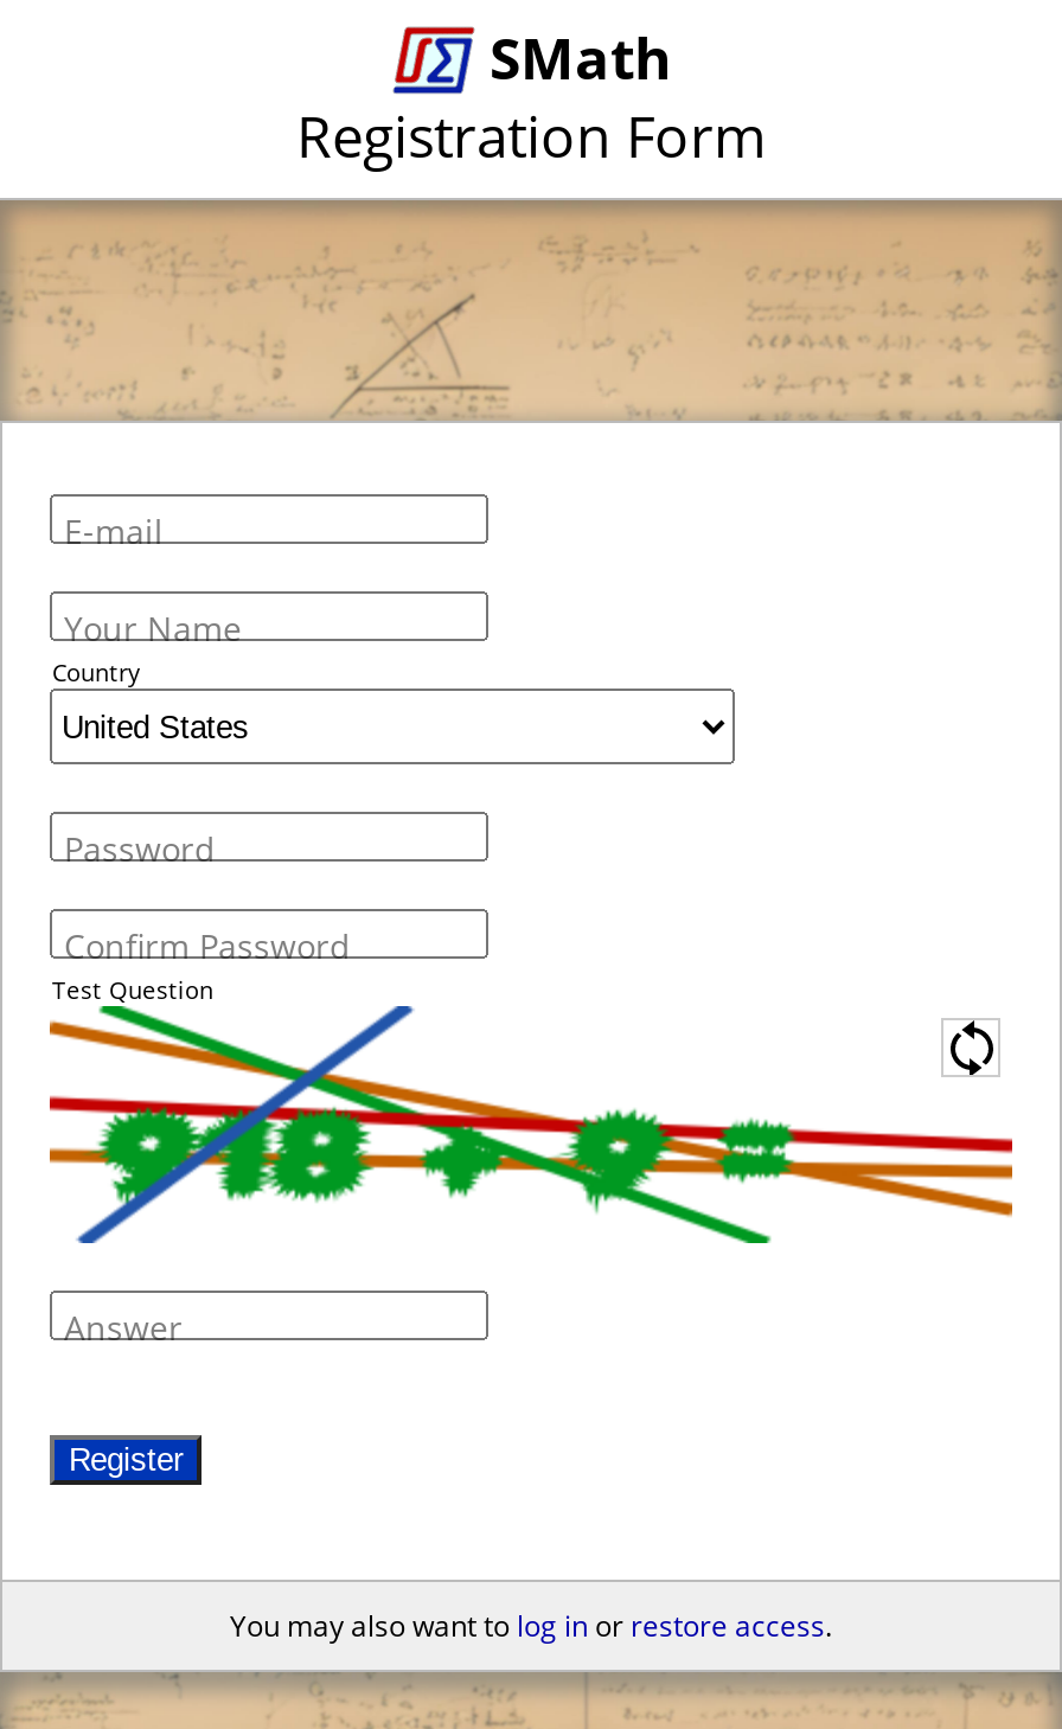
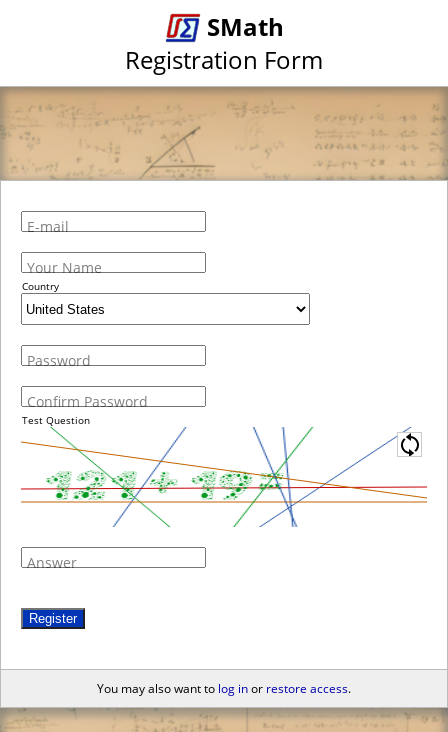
[47,1004,1015,1245] [image] -> [20,426,427,528] [image]

